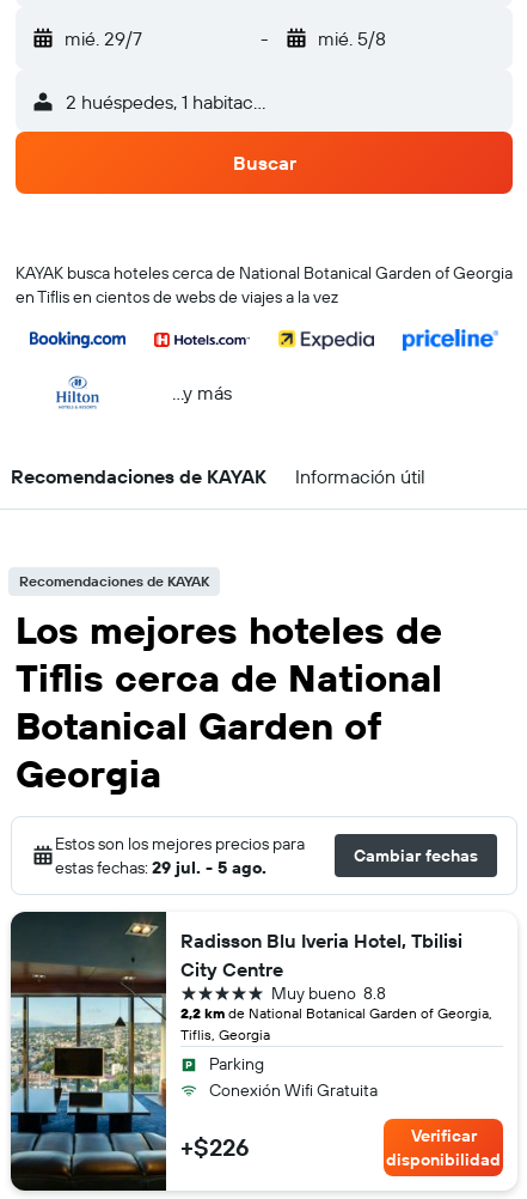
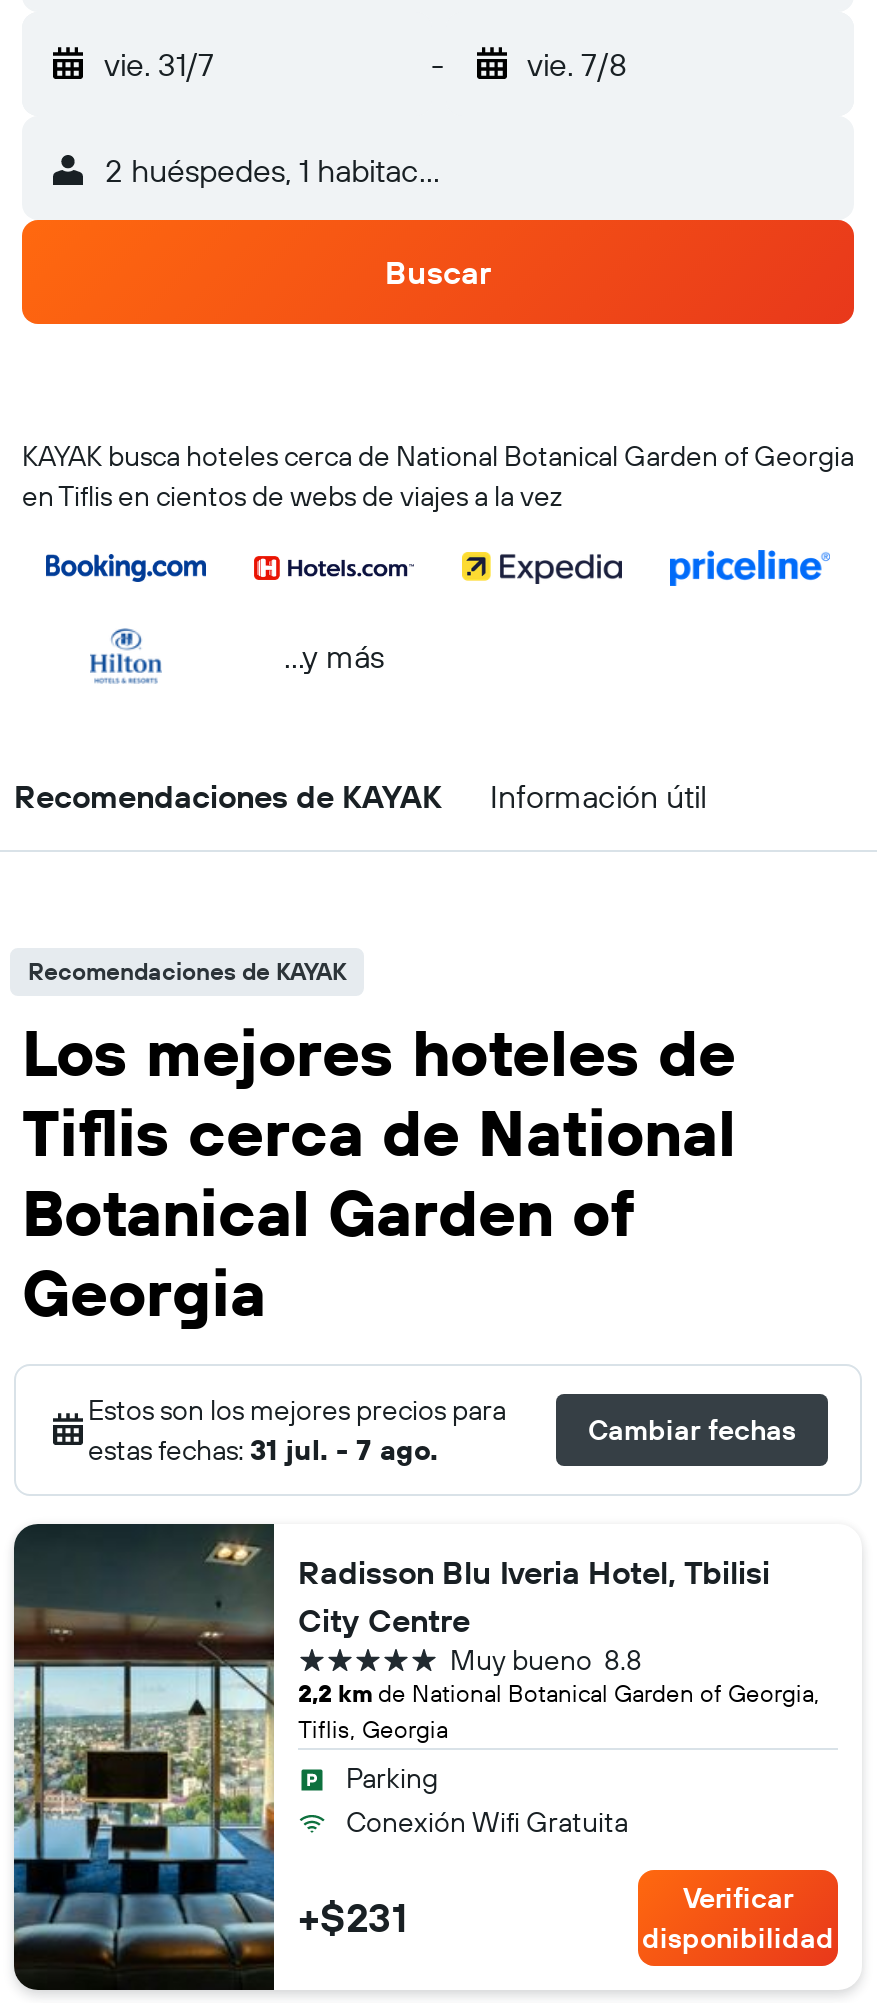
[65,26,142,50] mié. 29/7 -> [104,44,214,84] vie. 31/7
[317,26,385,50] mié. 5/8 -> [527,44,627,84] vie. 7/8
[55,857,266,878] estas fechas: 29 jul. - 5 ago. -> [88,1432,438,1468] estas fechas: 31 jul. - 7 ago.
[180,1132,250,1162] +$226 -> [298,1892,408,1942] +$231

